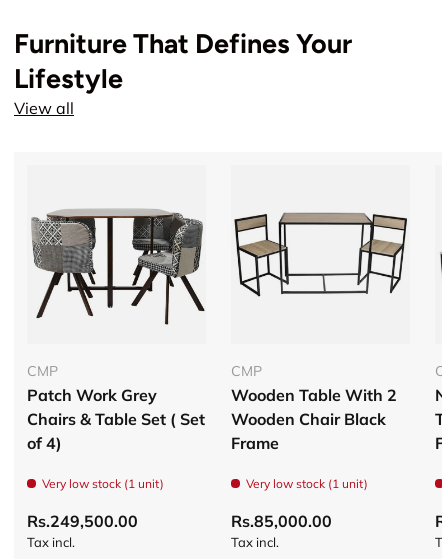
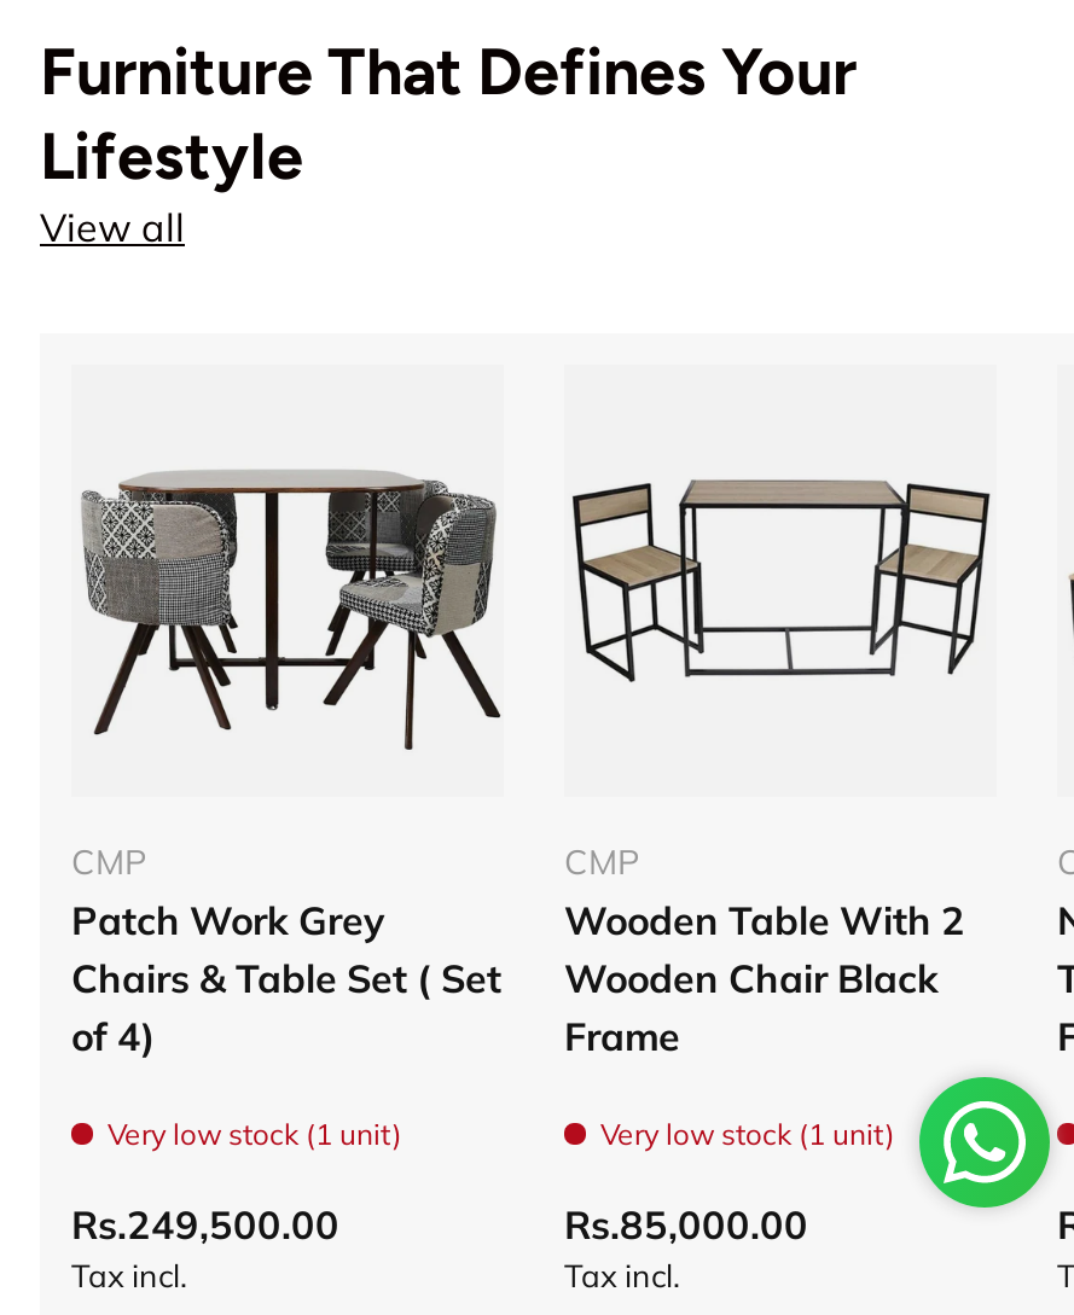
none -> [915,1072,1052,1212] [image]

